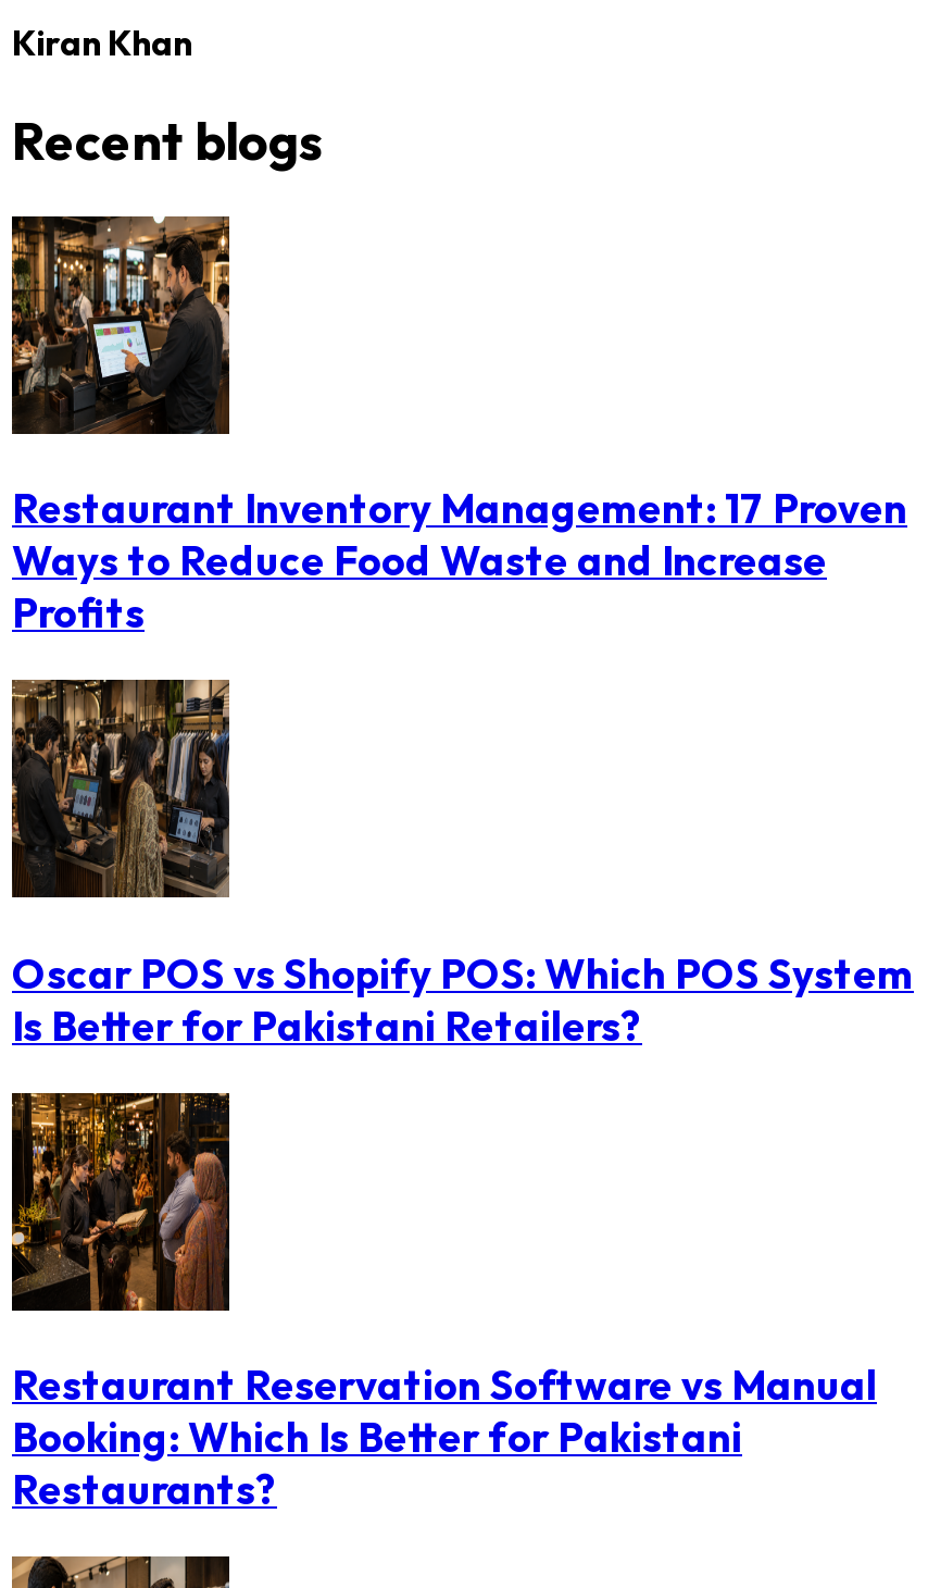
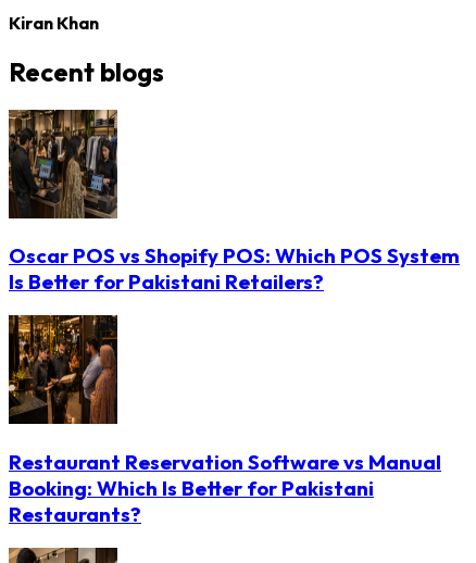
[10,214,907,639] [image] | Restaurant Inventory Management: 17 Proven | Ways to Reduce Food Waste and Increase | Profits -> none

